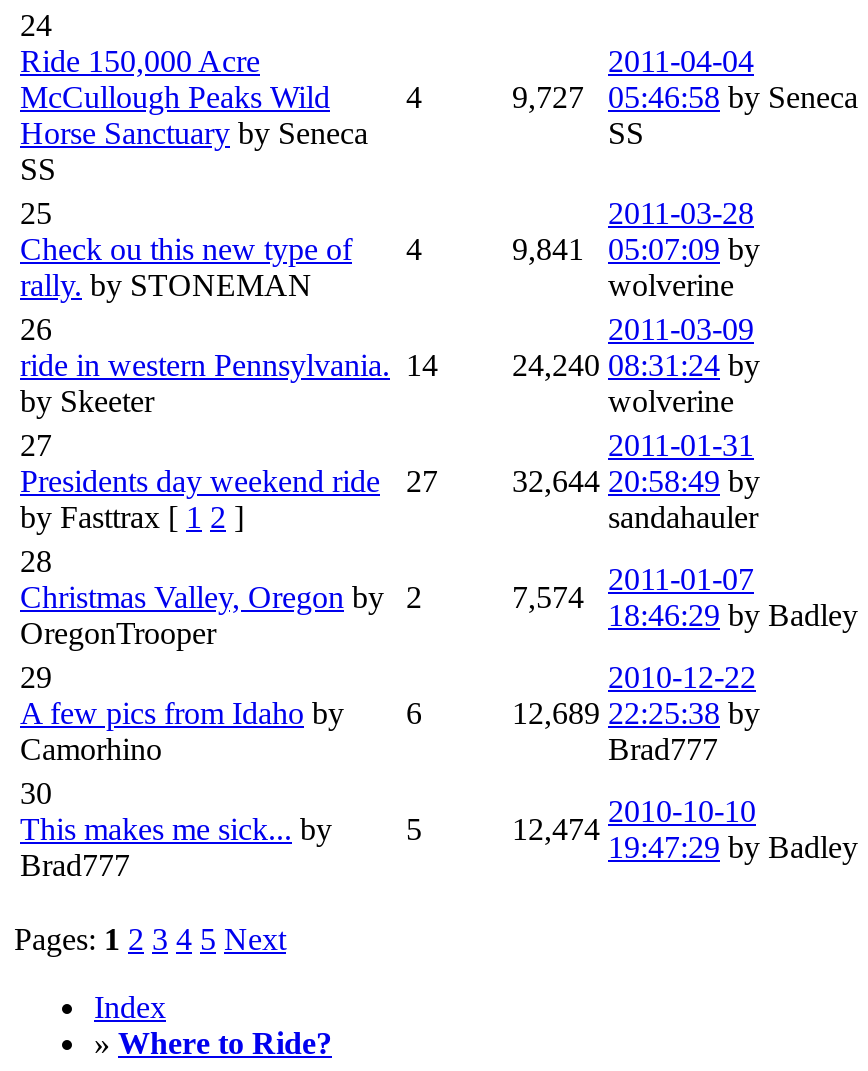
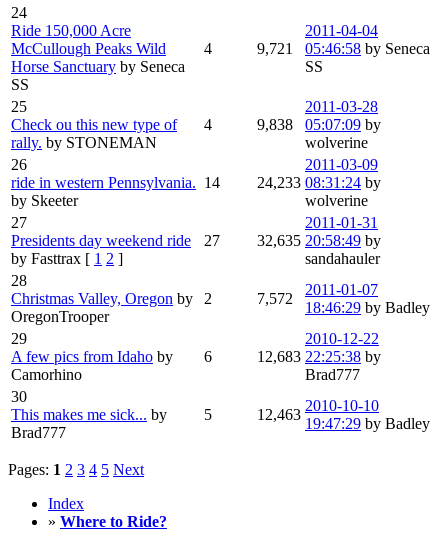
[512,80,858,114] 9,727 05:46:58 by Seneca -> [257,40,430,57] 9,721 05:46:58 by Seneca
[512,232,760,266] 9,841 05:07:09 by -> [257,116,381,133] 9,838 05:07:09 by
[512,348,760,382] 24,240 08:31:24 by -> [257,174,381,191] 24,233 08:31:24 by
[512,464,760,498] 32,644 20:58:49 by -> [257,232,381,249] 32,635 20:58:49 by
[512,580,584,614] 7,574 -> [257,290,293,307] 7,572
[512,696,760,730] 12,689 22:25:38 by -> [257,348,381,365] 12,683 22:25:38 by
[512,812,600,846] 12,474 -> [257,406,301,423] 12,463

